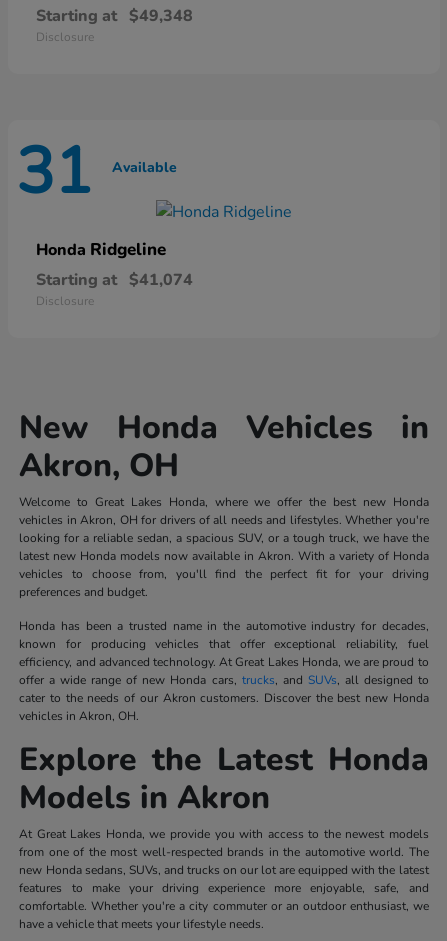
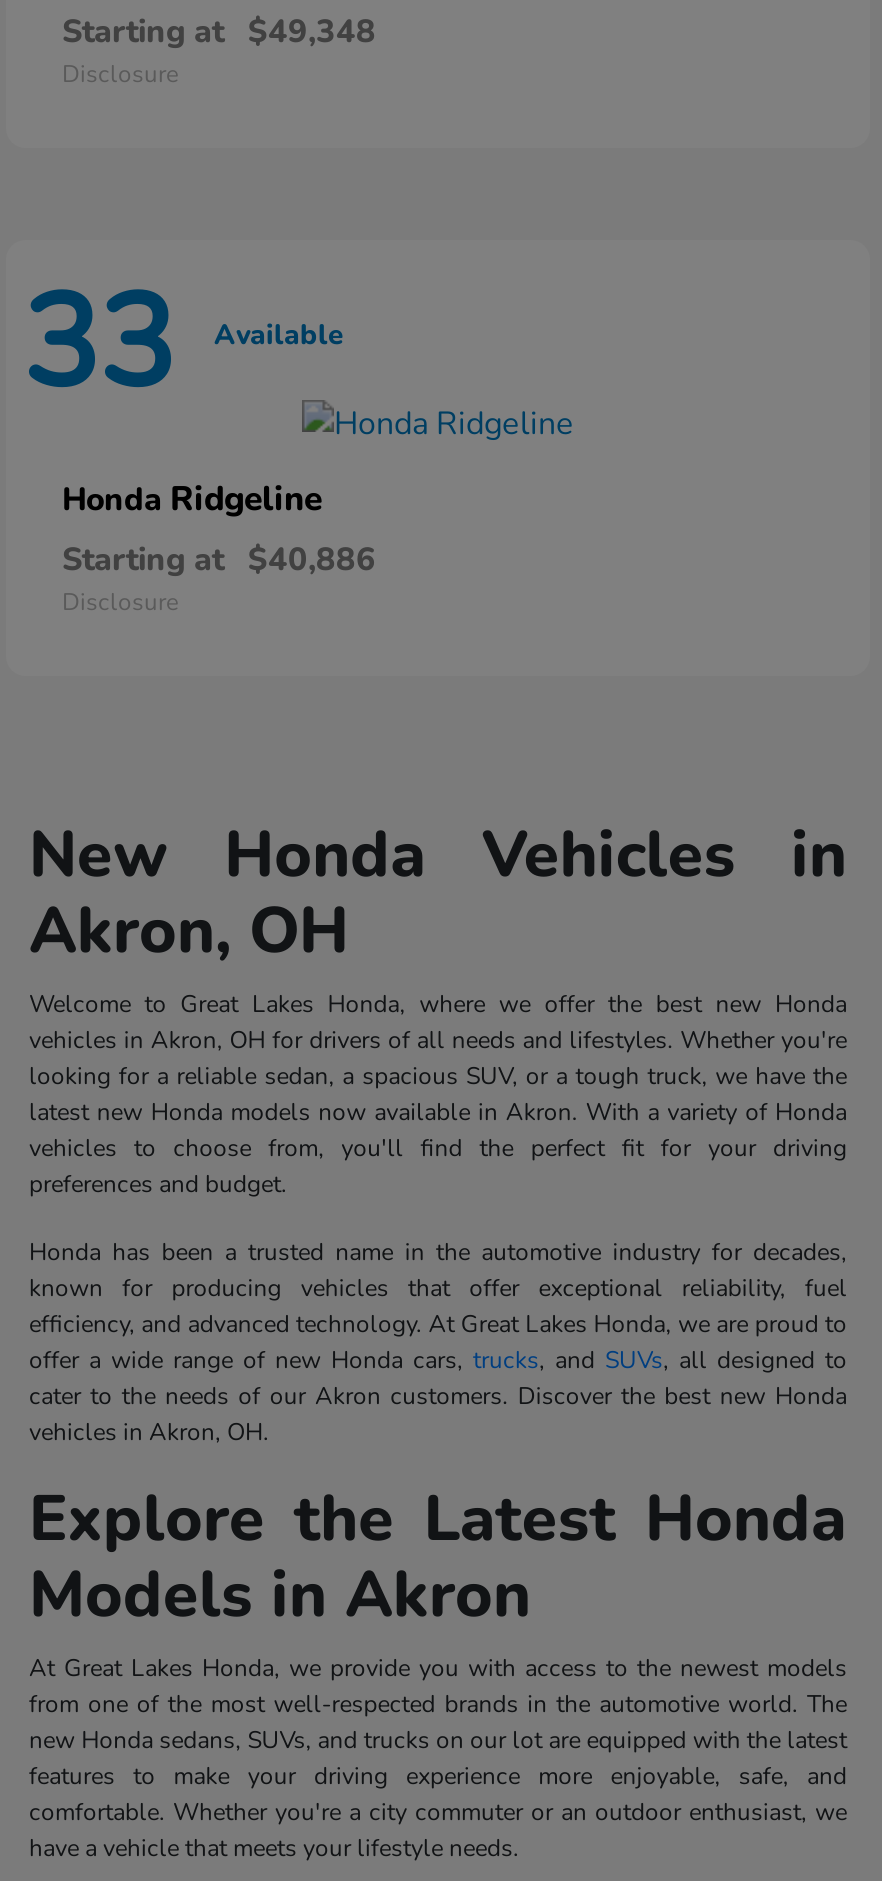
[16,128,177,216] 31 Available -> [22,257,344,433] 33 Available
[36,269,193,291] Starting at $41,074 -> [62,538,376,582] Starting at $40,886

